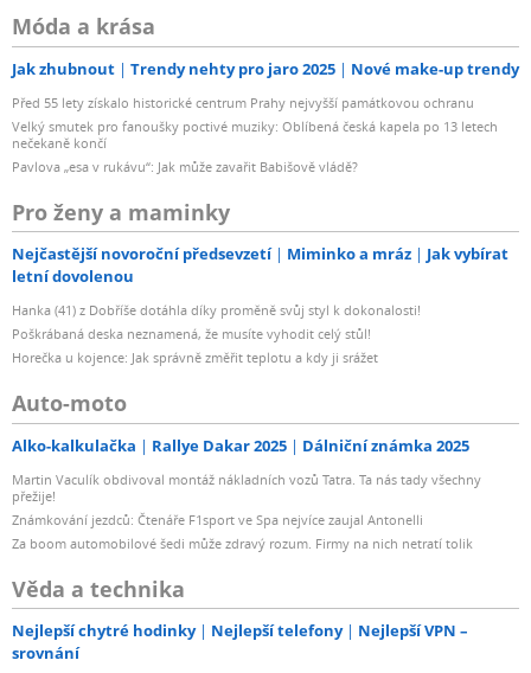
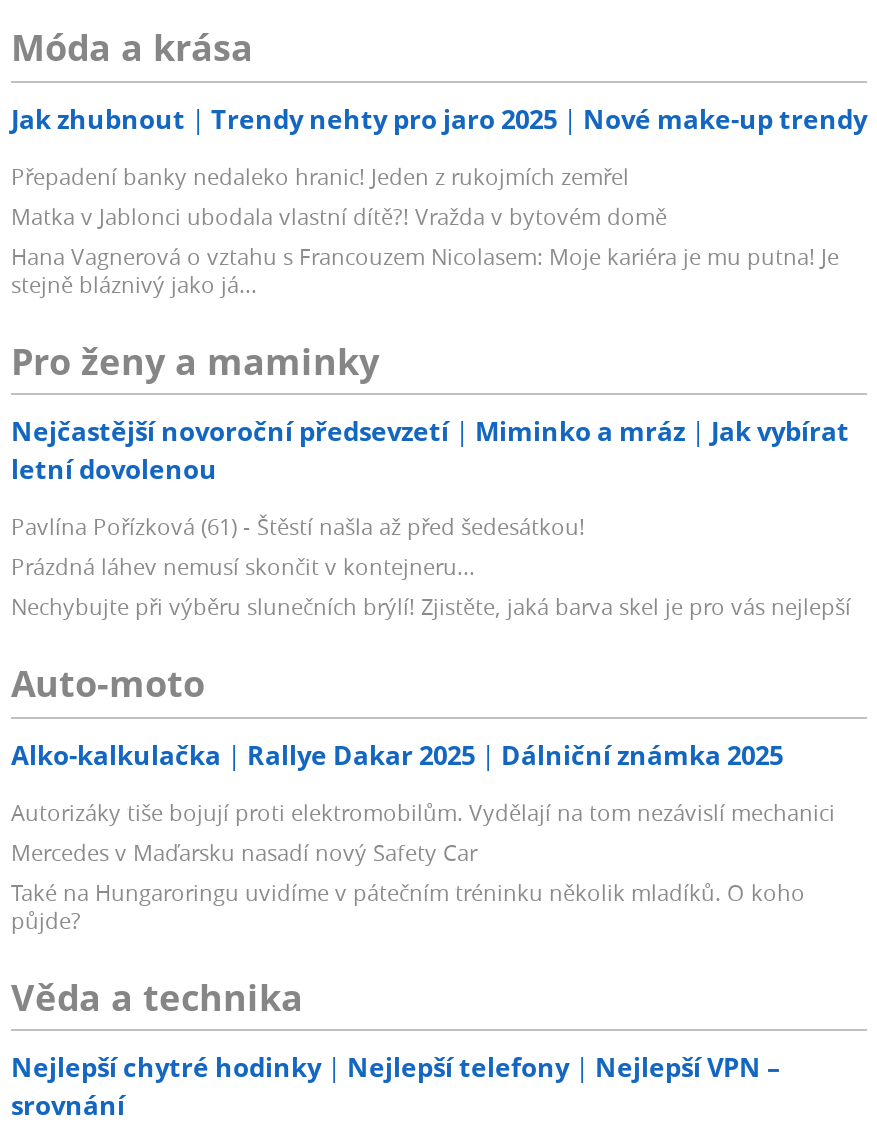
[12,93,498,175] Před 55 lety získalo historické centrum Prahy nejvyšší památkovou ochranu | Velký smutek pro fanoušky poctivé muziky: Oblíbená česká kapela po 13 letech | nečekaně končí | Pavlova „esa v rukávu“: Jak může zavařit Babišově vládě? -> [11,160,839,298] Přepadení banky nedaleko hranic! Jeden z rukojmích zemřel | Matka v Jablonci ubodala vlastní dítě?! Vražda v bytovém domě | Hana Vagnerová o vztahu s Francouzem Nicolasem: Moje kariéra je mu putna! Je | stejně bláznivý jako já...
[12,301,421,366] Hanka (41) z Dobříše dotáhla díky proměně svůj styl k dokonalosti! | Poškrábaná deska neznamená, že musíte vyhodit celý stůl! | Horečka u kojence: Jak správně změřit teplotu a kdy ji srážet -> [11,511,851,621] Pavlína Pořízková (61) - Štěstí našla až před šedesátkou! | Prázdná láhev nemusí skončit v kontejneru... | Nechybujte při výběru slunečních brýlí! Zjistěte, jaká barva skel je pro vás nejlepší
[12,470,481,552] Martin Vaculík obdivoval montáž nákladních vozů Tatra. Ta nás tady všechny | přežije! | Známkování jezdců: Čtenáře F1sport ve Spa nejvíce zaujal Antonelli | Za boom automobilové šedi může zdravý rozum. Firmy na nich netratí tolik -> [11,796,835,934] Autorizáky tiše bojují proti elektromobilům. Vydělají na tom nezávislí mechanici | Mercedes v Maďarsku nasadí nový Safety Car | Také na Hungaroringu uvidíme v pátečním tréninku několik mladíků. O koho | půjde?

